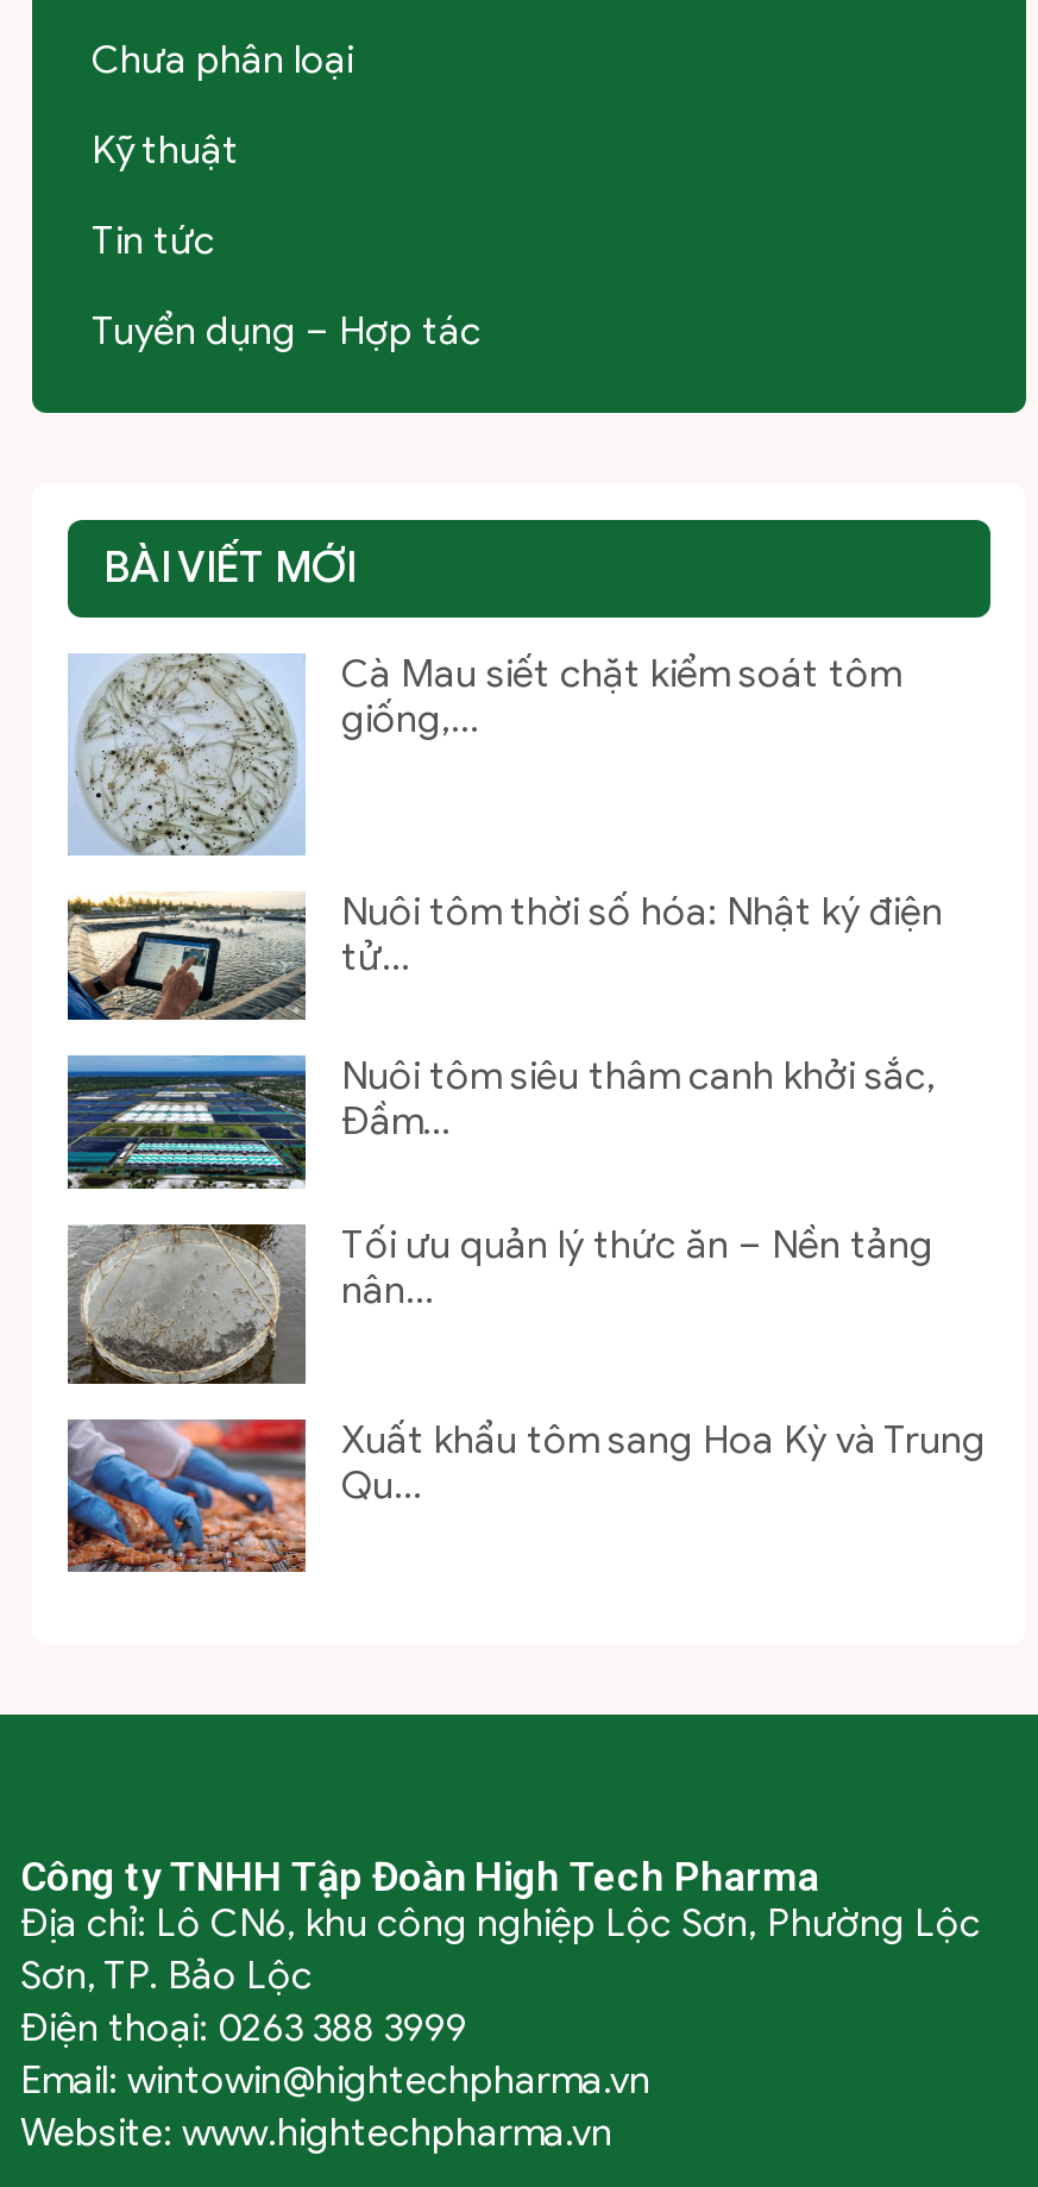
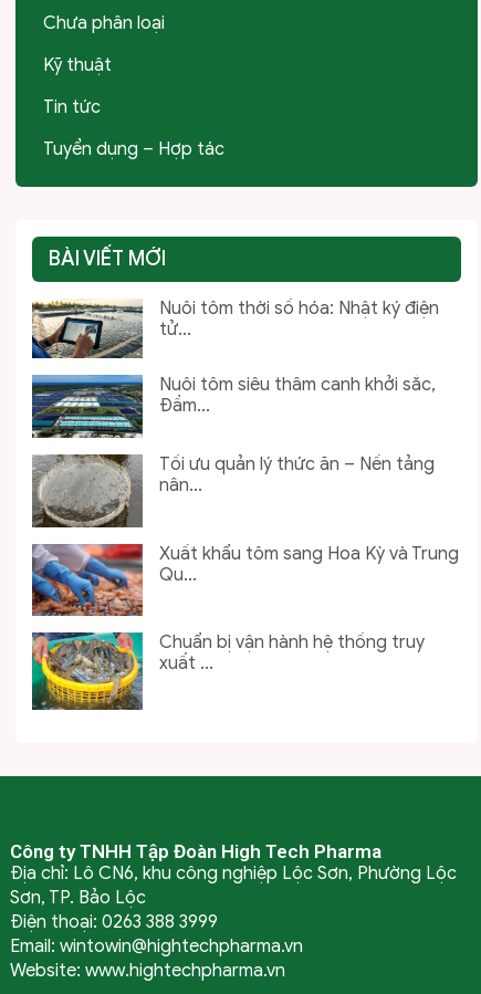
[68,651,900,856] [image] | Cà Mau siết chặt kiểm soát tôm | giống,... -> none
moved [63,888,986,1510] -> [30,297,459,587]: [image] | Nuôi tôm thời số hóa: Nhật ký điện | tử... | ... | Xuất khẩu tôm sang Hoa Kỳ và Trung | Qu...
none -> [31,631,425,711] [image] | Chuẩn bị vận hành hệ thống truy | xuất ...

